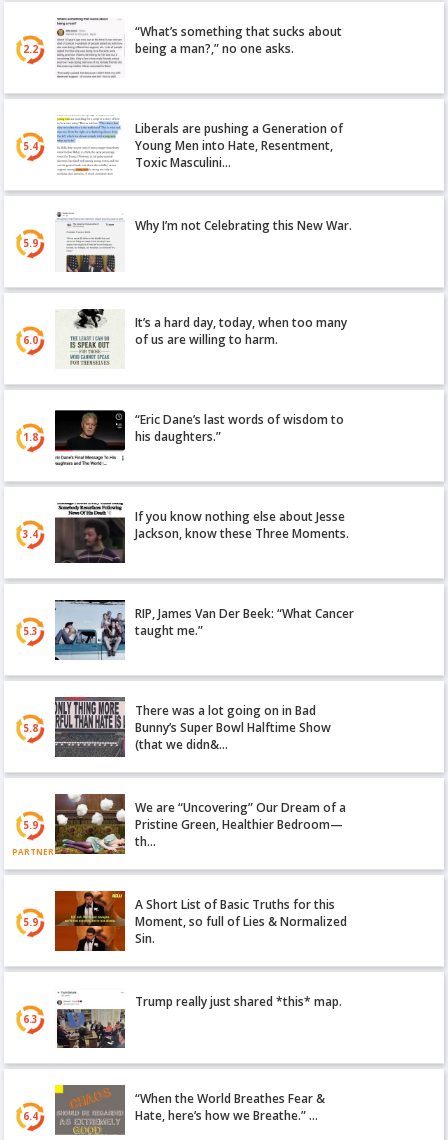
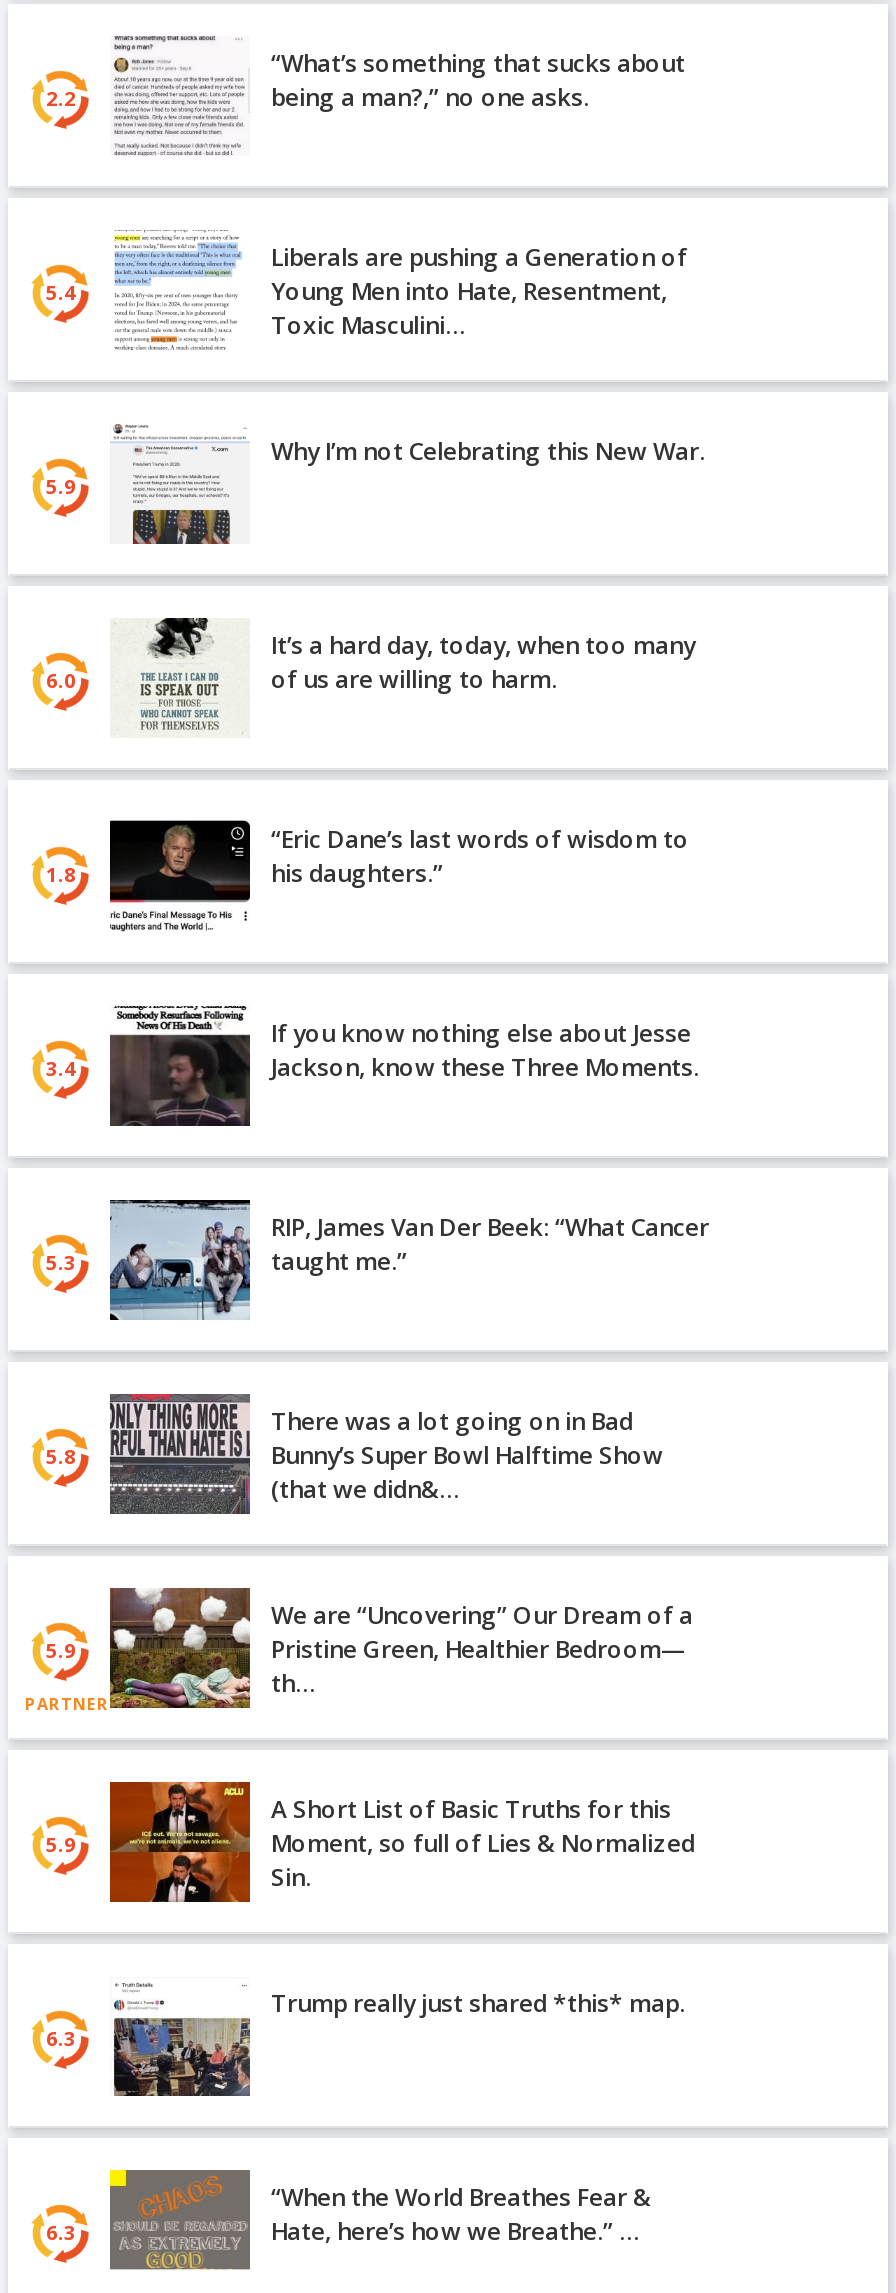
[23,1109,38,1123] 6.4 -> [46,2218,76,2246] 6.3

